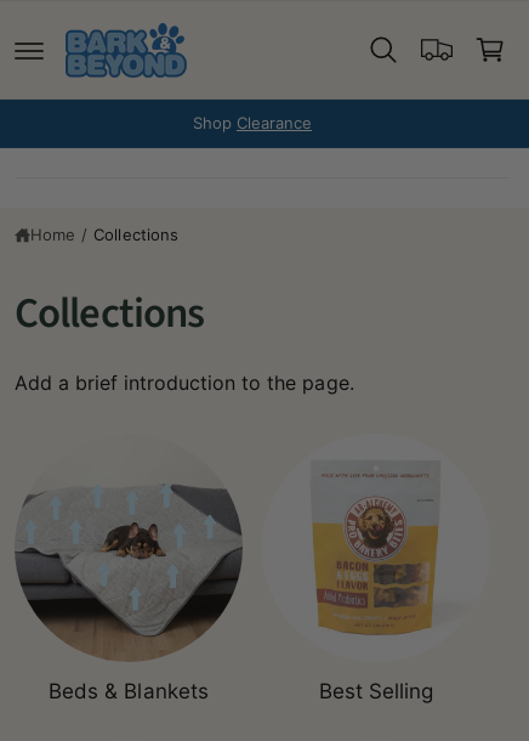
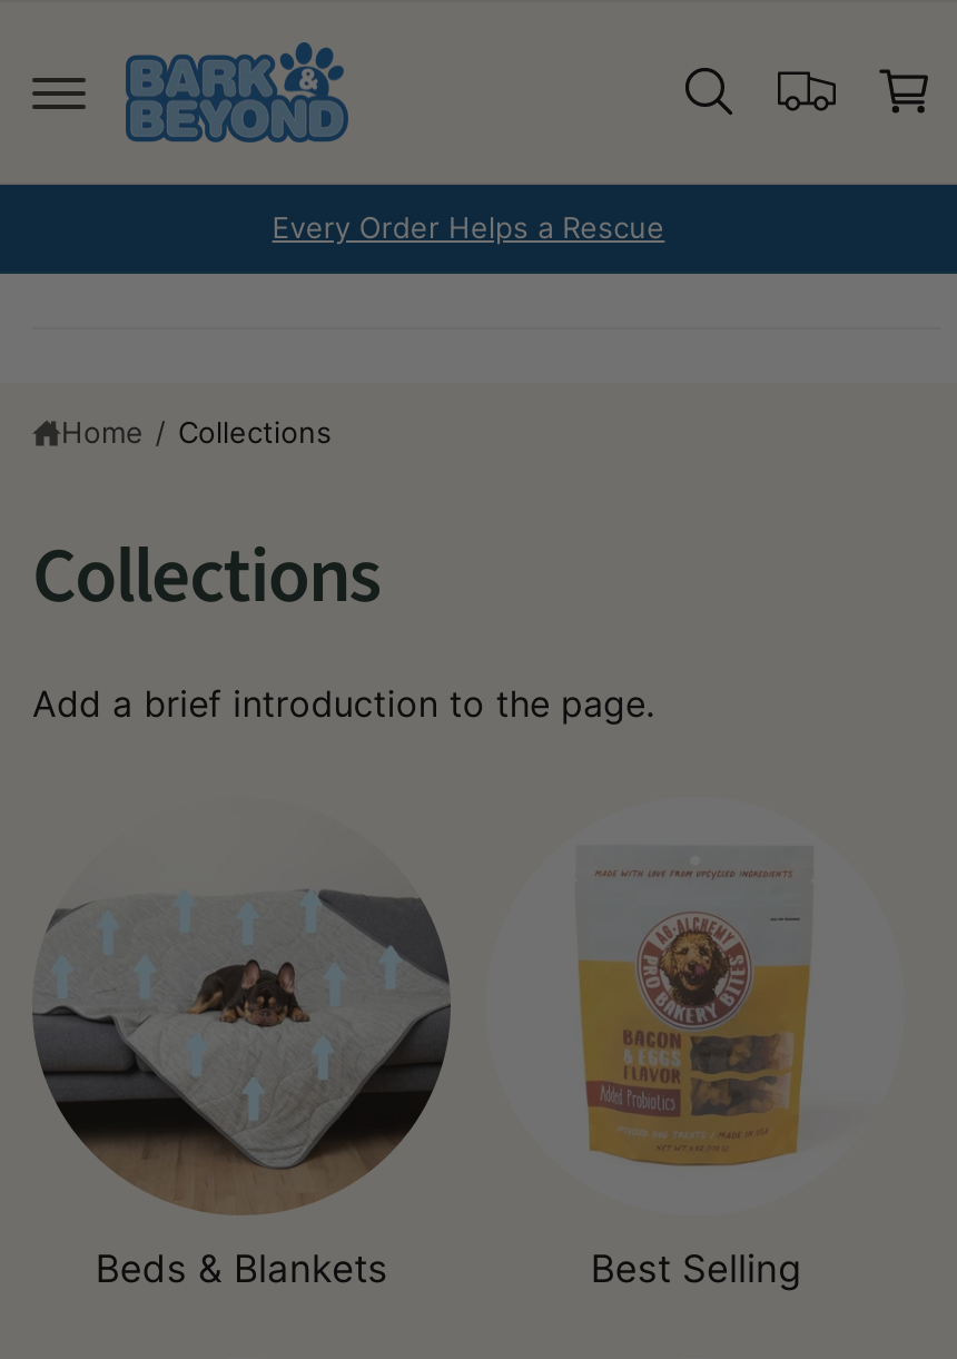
[193,113,312,132] Shop Clearance -> [272,208,665,244] Every Order Helps a Rescue

